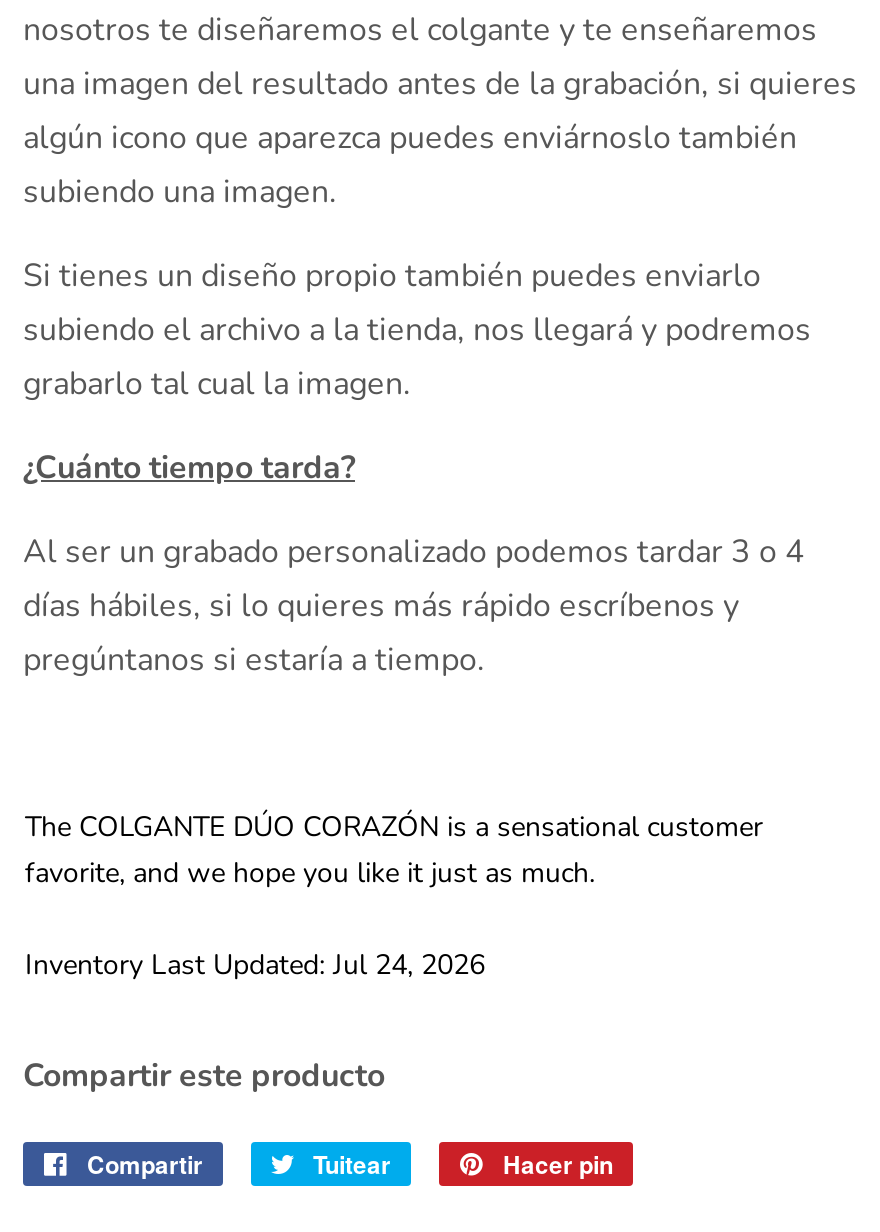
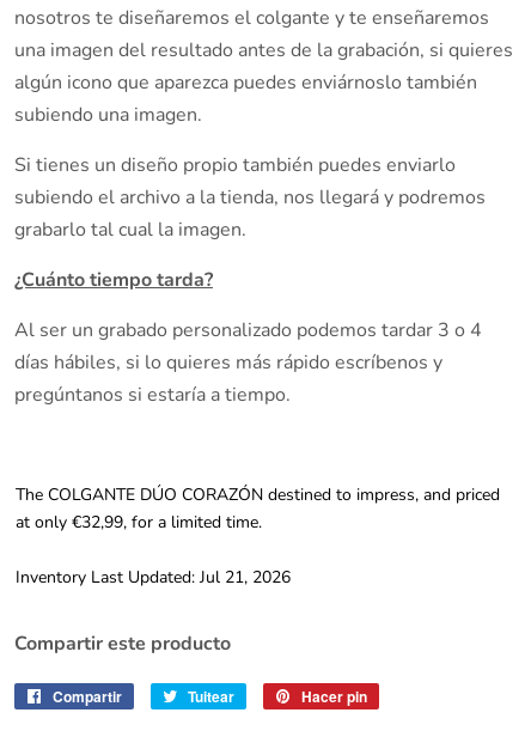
[25,808,763,892] The COLGANTE DÚO CORAZÓN is a sensational customer | favorite, and we hope you like it just as much. -> [16,483,500,533] The COLGANTE DÚO CORAZÓN destined to impress, and priced | at only €32,99, for a limited time.
[25,946,485,984] Inventory Last Updated: Jul 24, 2026 -> [16,566,291,588] Inventory Last Updated: Jul 21, 2026

